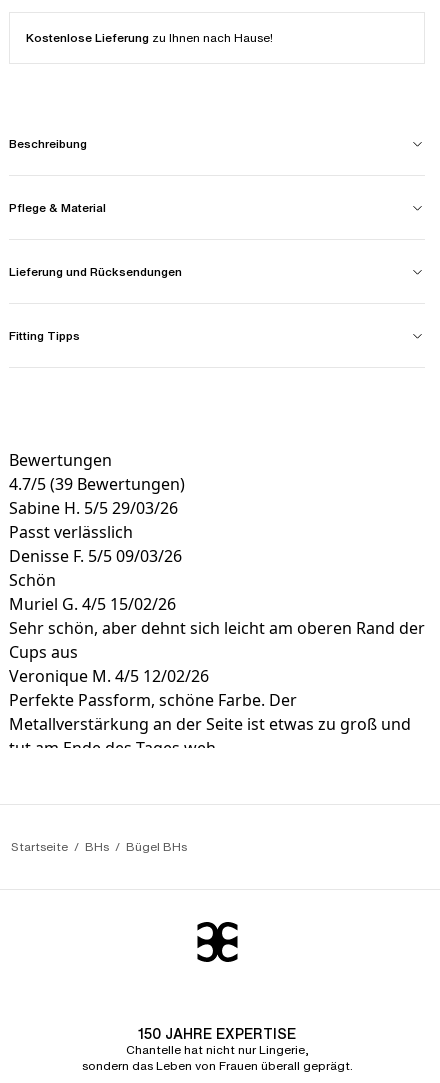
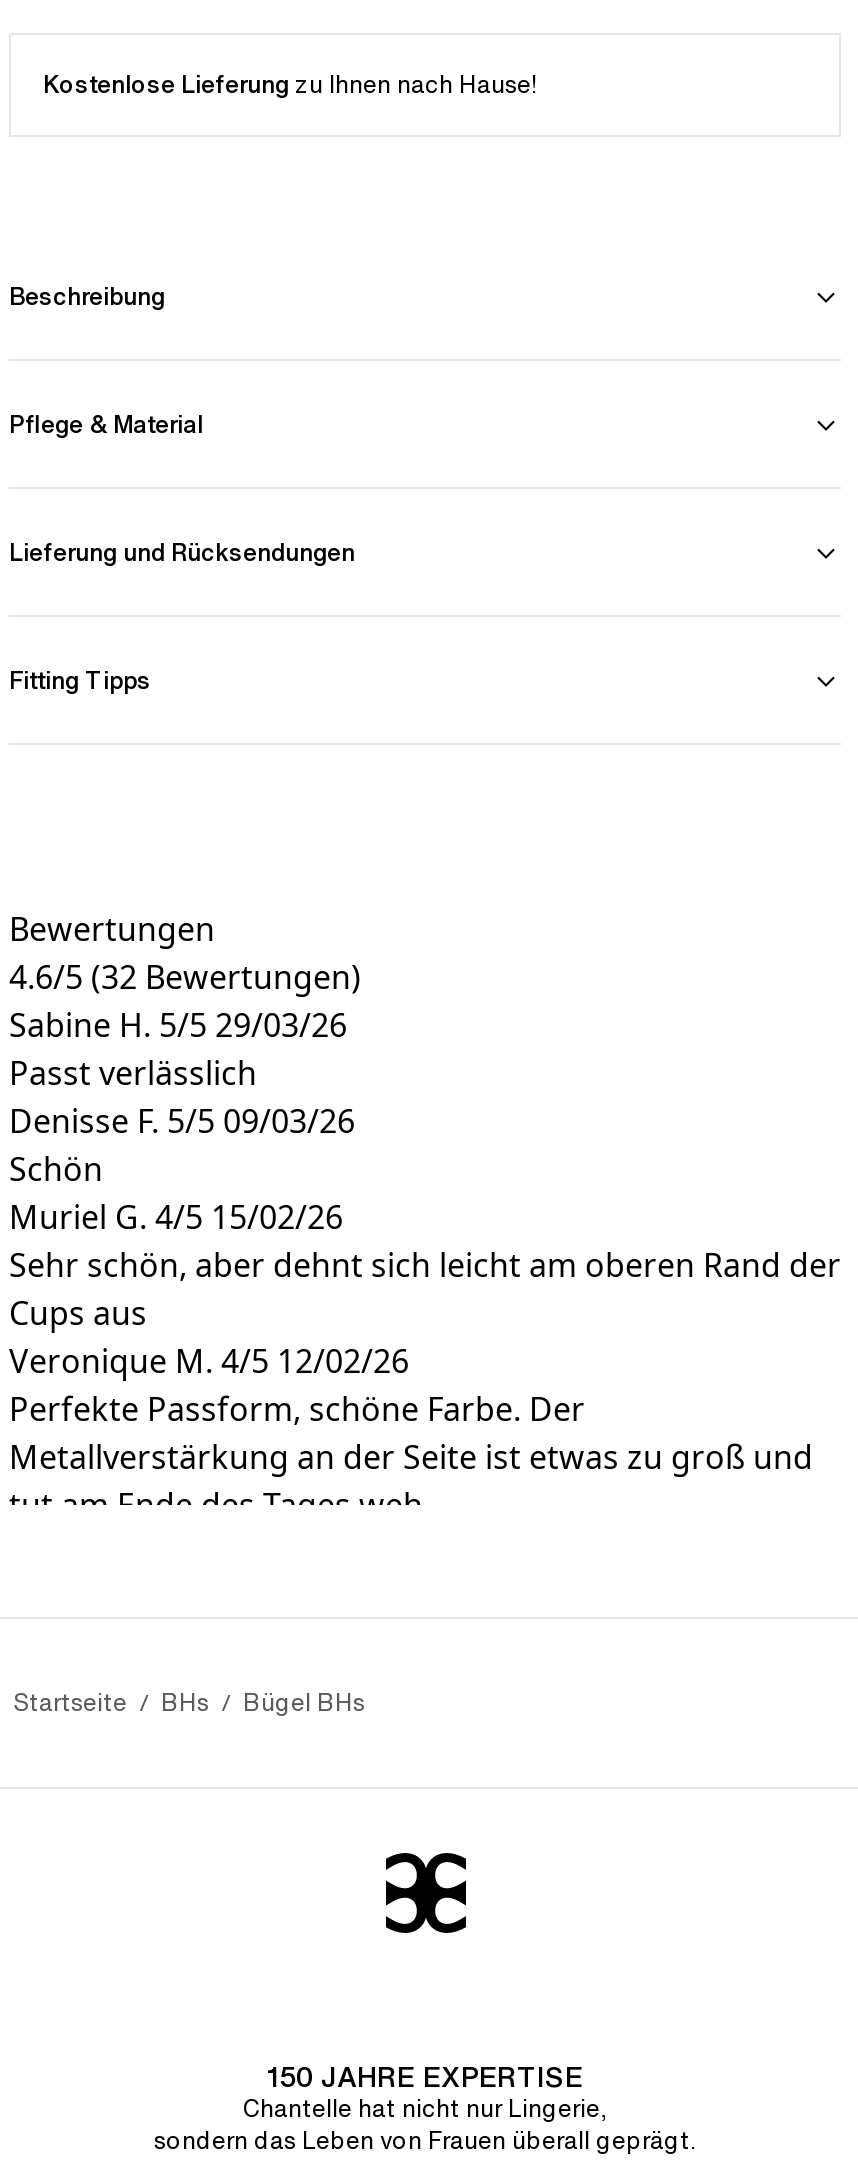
[9,473,185,495] 4.7/5 (39 Bewertungen) -> [9,955,361,999] 4.6/5 (32 Bewertungen)

